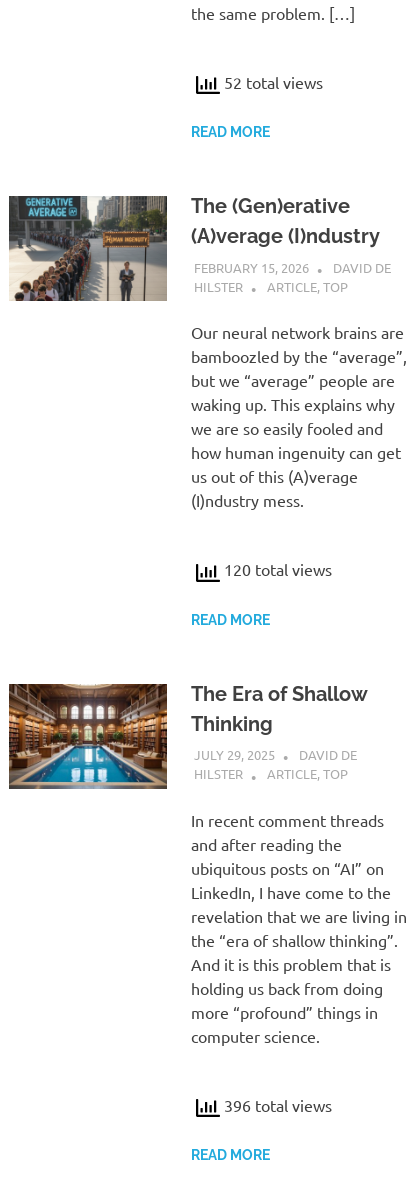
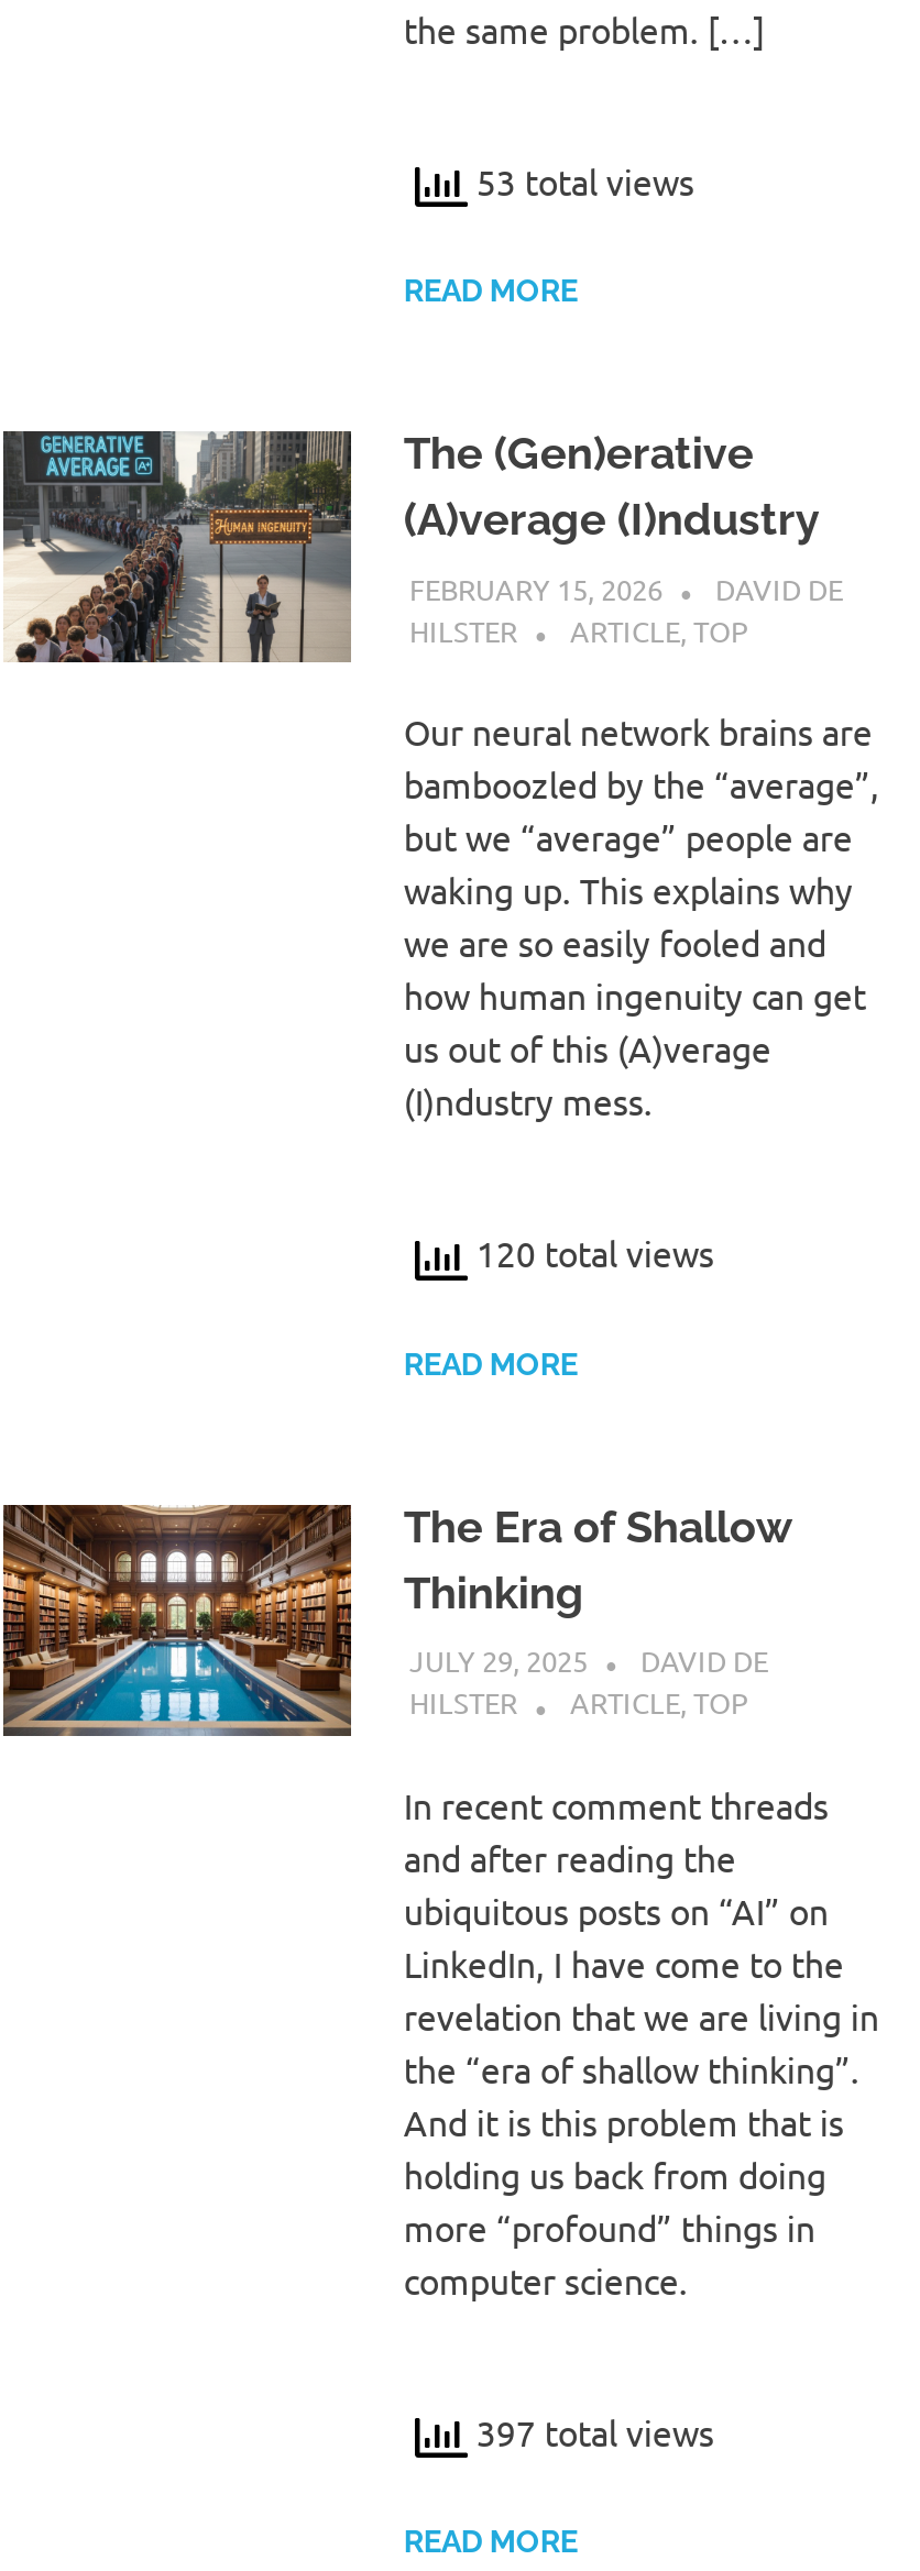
[220,72,323,92] 52 total views -> [467,158,694,202] 53 total views
[220,1095,332,1115] 396 total views -> [467,2408,714,2452] 397 total views

